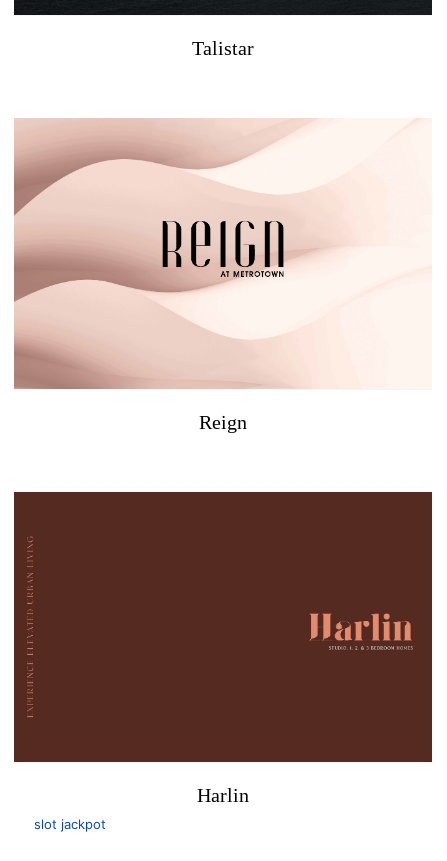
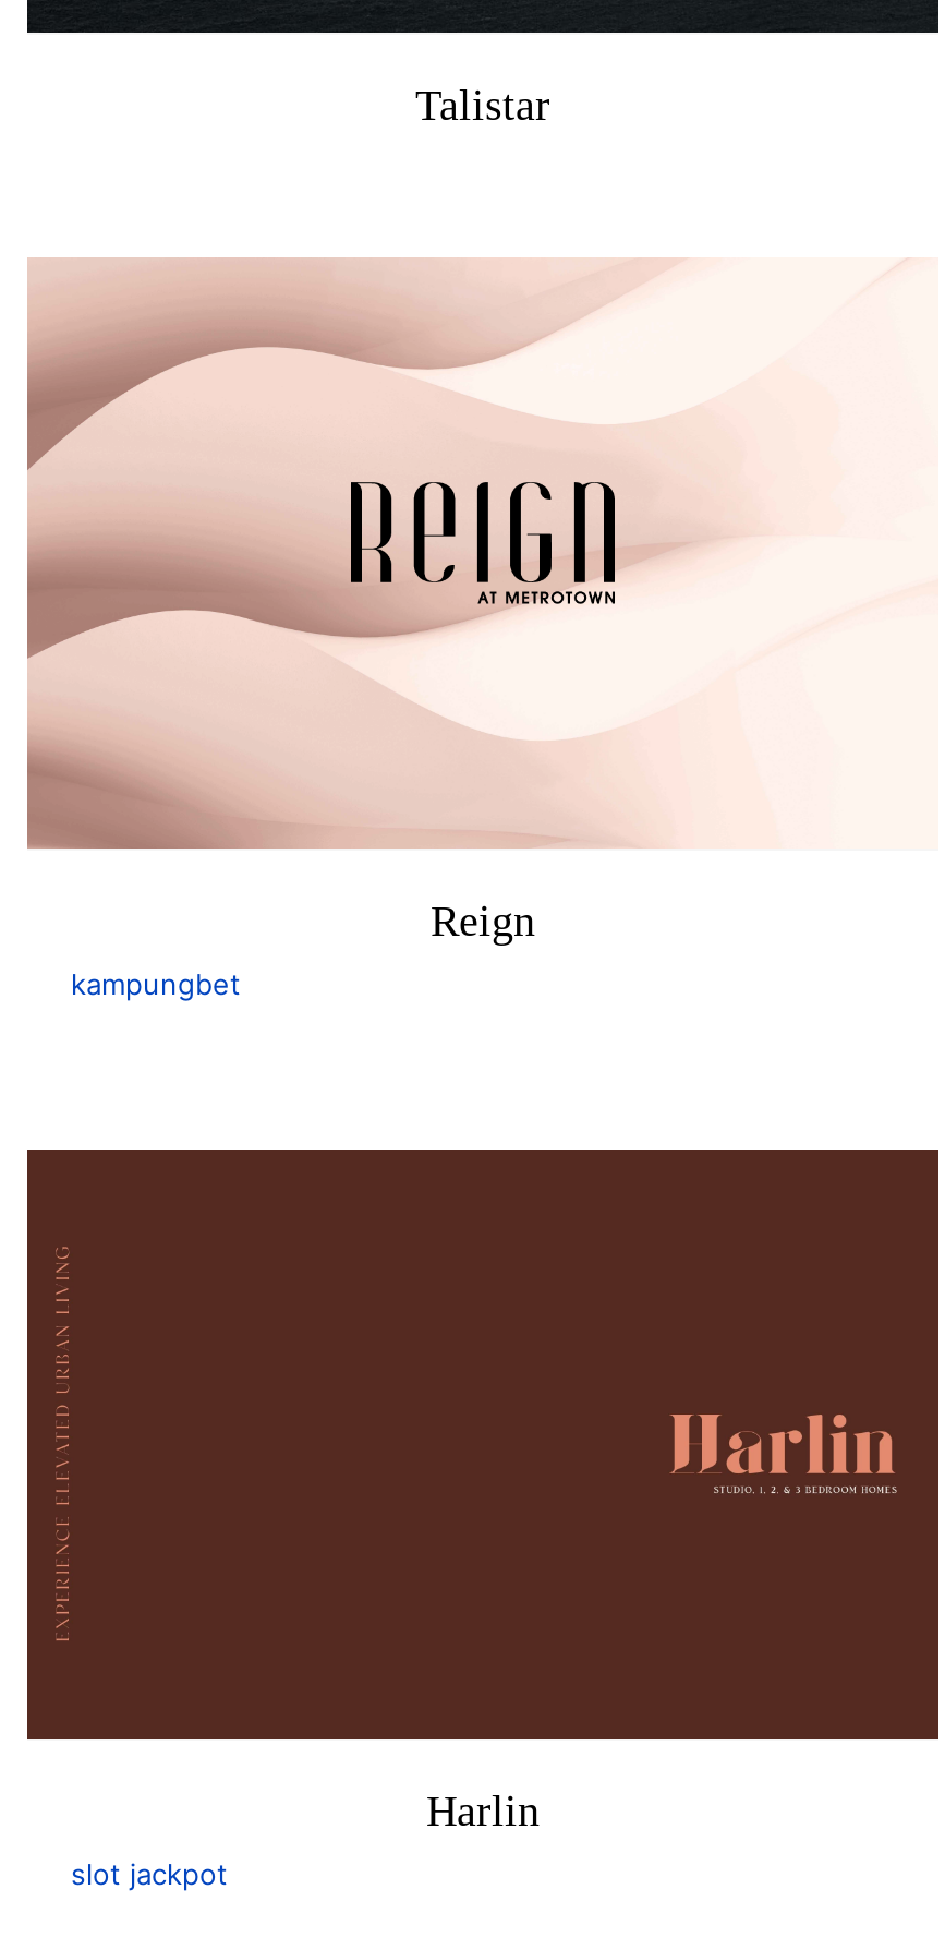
none -> [71,966,241,1001] kampungbet

